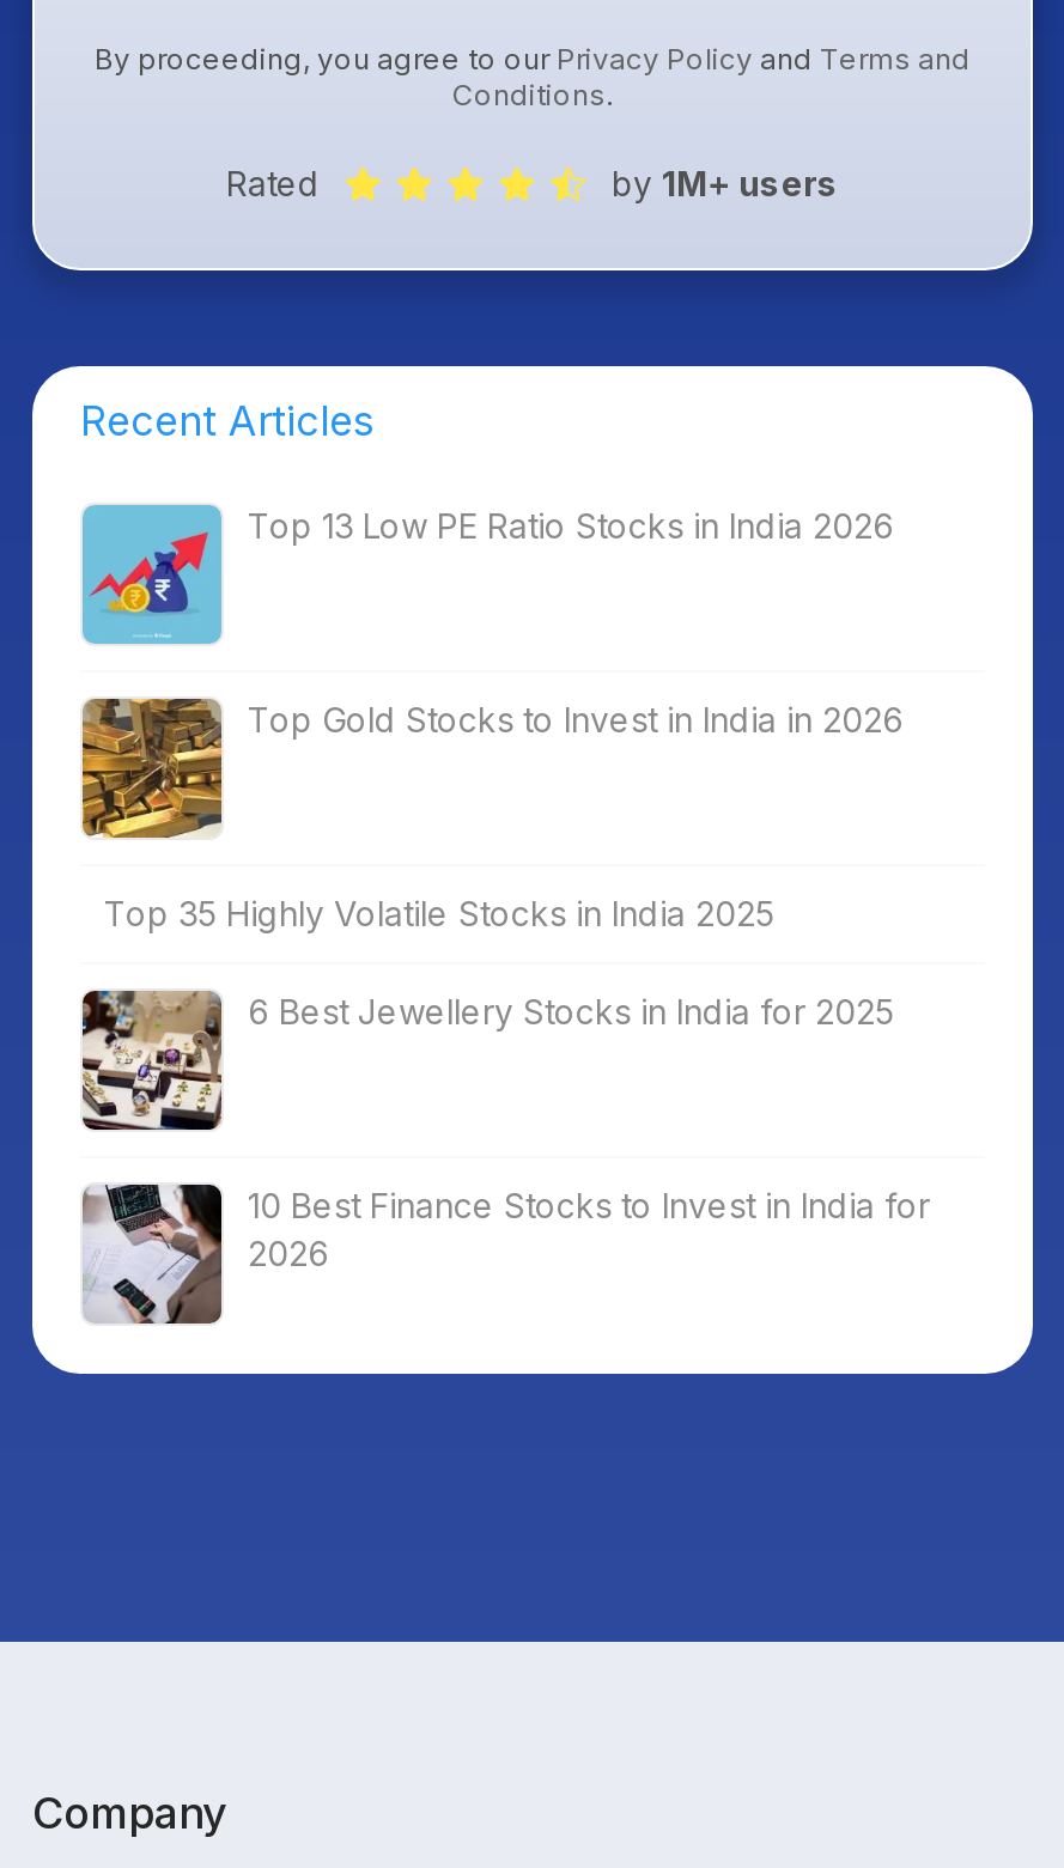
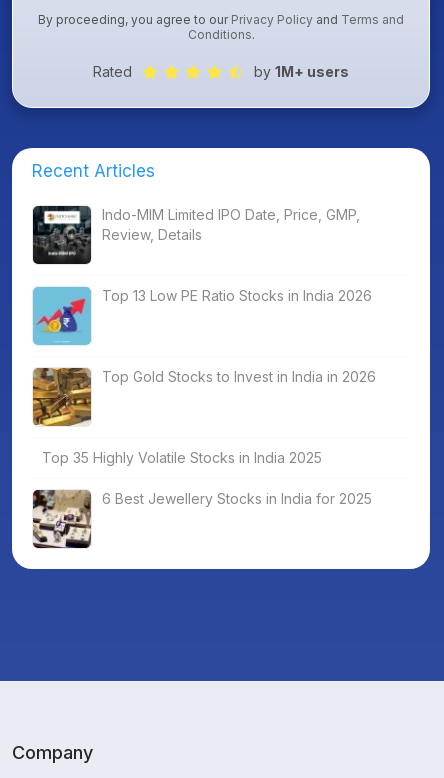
none -> [32,205,360,265] [image] | Indo-MIM Limited IPO Date, Price, GMP, | Review, Details
moved [90,506,904,1032] -> [36,287,376,507]: [image] | Top 13 Low PE Ratio Stocks in India 2026 | Top Gold Stocks to Invest in India in 2026 | Top 35 Highly Volatile Stocks in India 2025 | 6 Best Jewellery Stocks in India for 2025
moved [78,986,226,1134] -> [31,488,93,550]: [image]
[83,1185,930,1326] [image] | 10 Best Finance Stocks to Invest in India for | 2026 -> none

